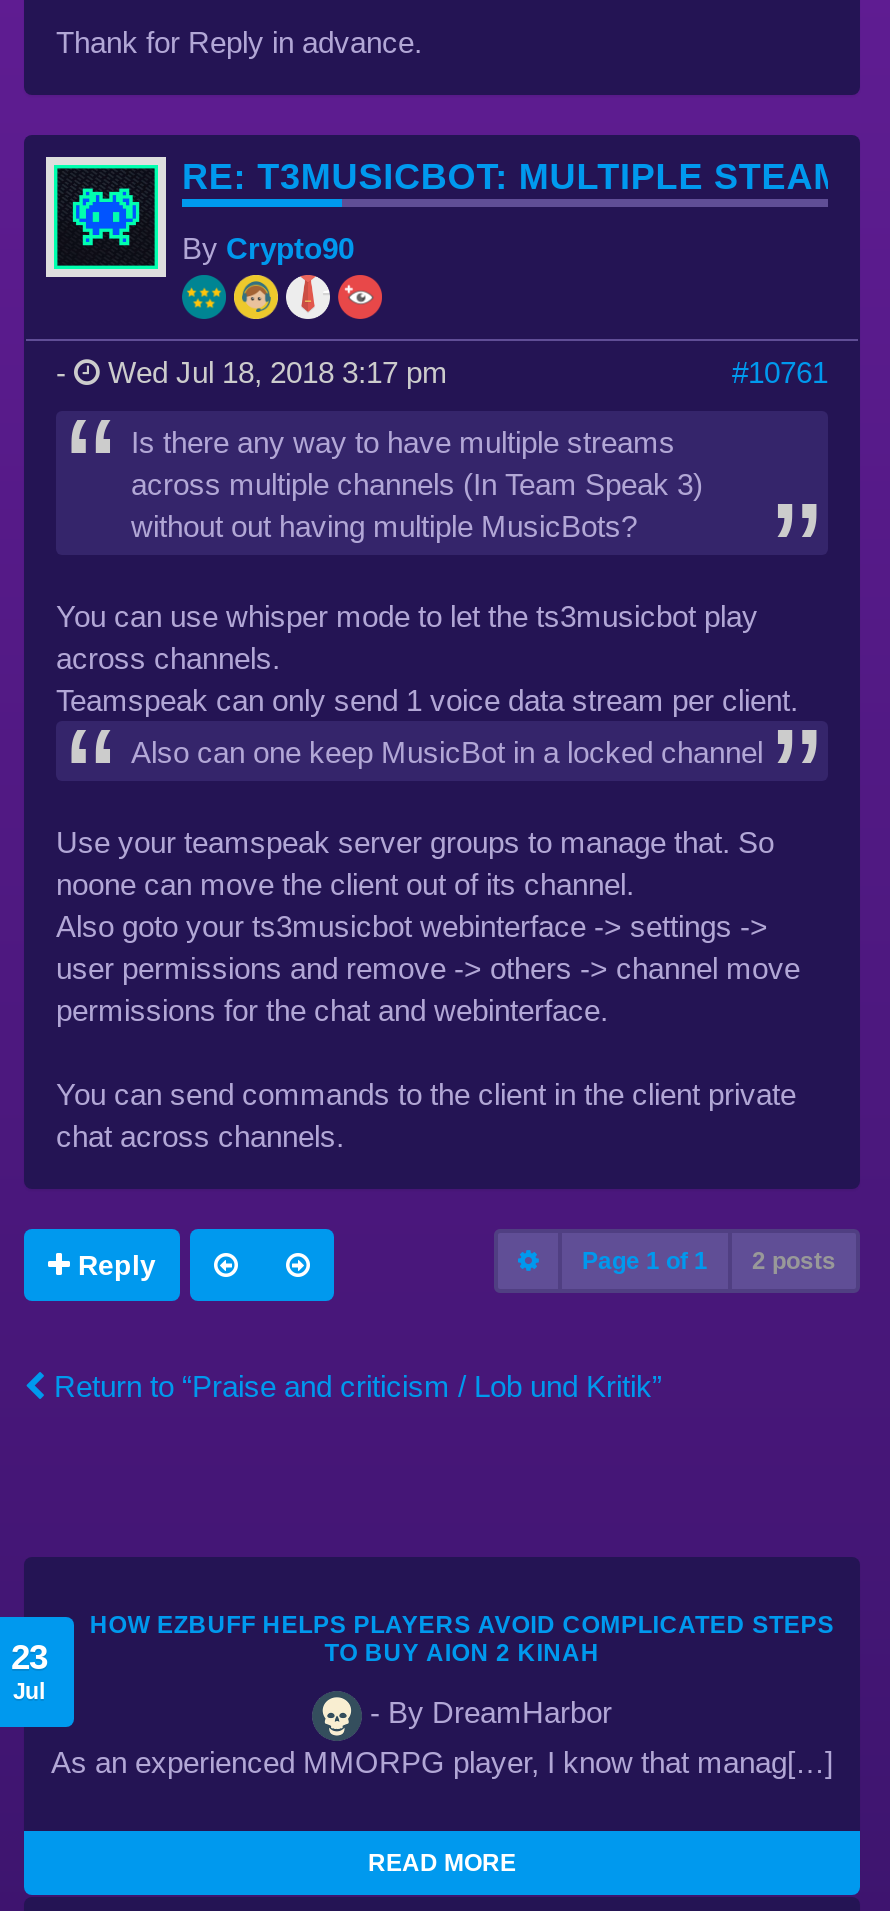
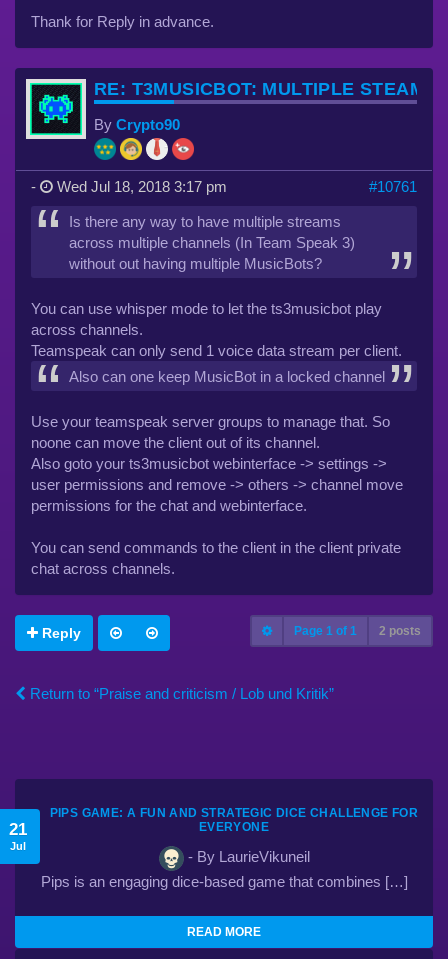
[90,1611,834,1667] HOW EZBUFF HELPS PLAYERS AVOID COMPLICATED STEPS | TO BUY AION 2 KINAH -> [50,806,418,834] PIPS GAME: A FUN AND STRATEGIC DICE CHALLENGE FOR | EVERYONE
[11,1638,47,1678] 23 -> [8,819,26,839] 21
[362,1695,612,1729] - By DreamHarbor -> [183,848,309,865] - By LaurieVikuneil
[51,1745,833,1779] As an experienced MMORPG player, I know that manag[…] -> [40,873,407,890] Pips is an engaging dice-based game that combines […]

